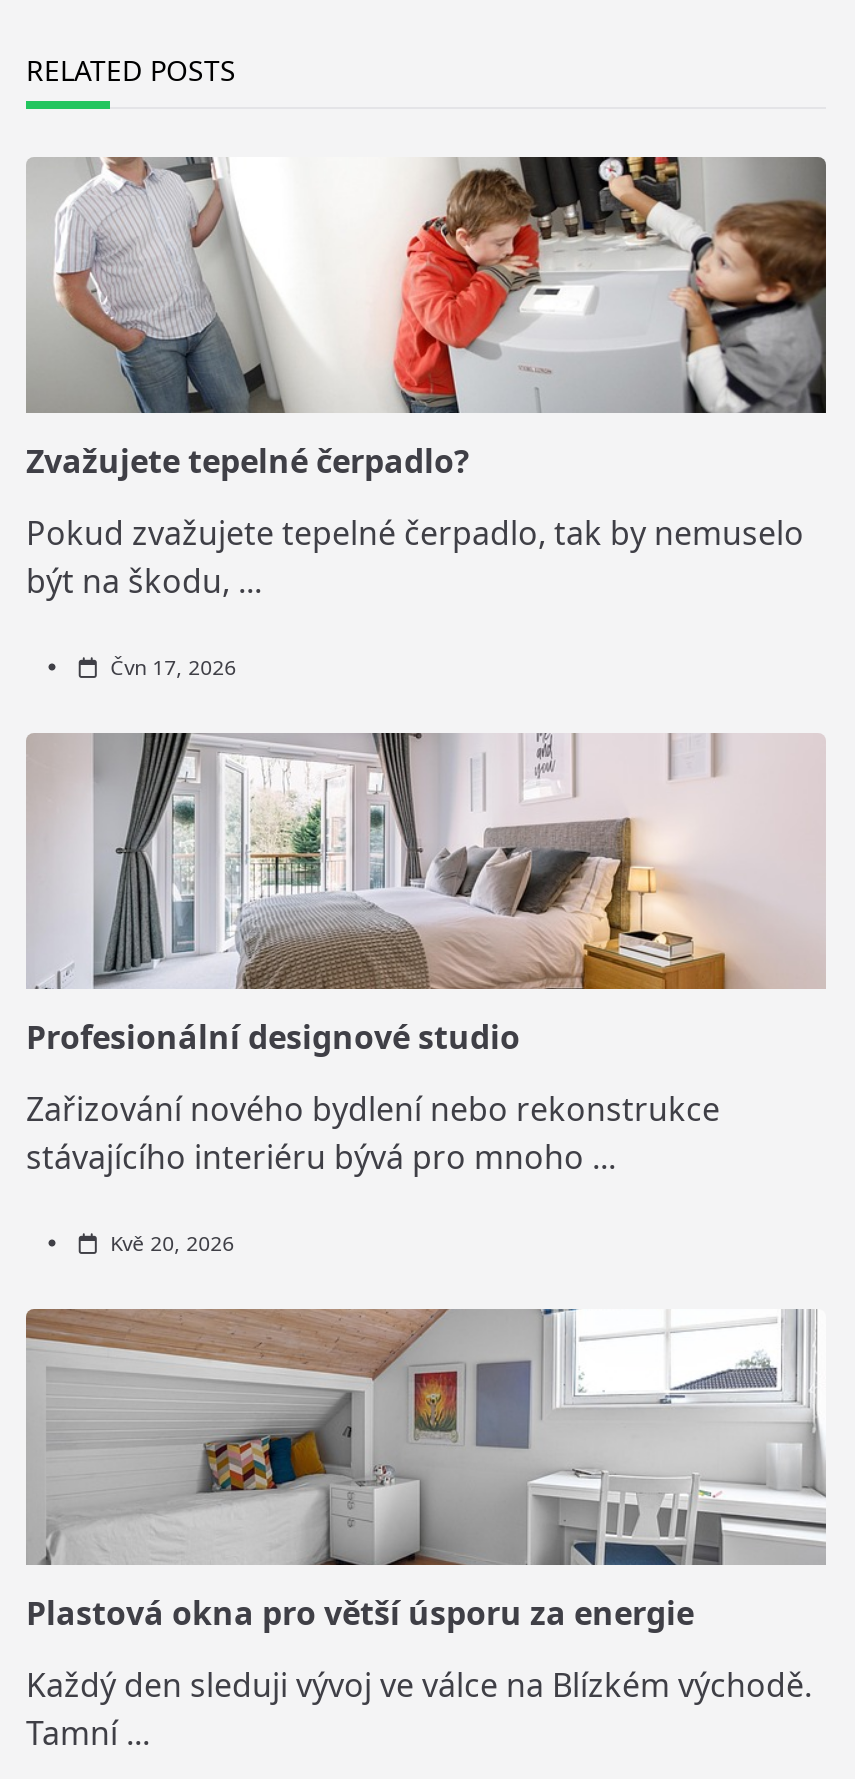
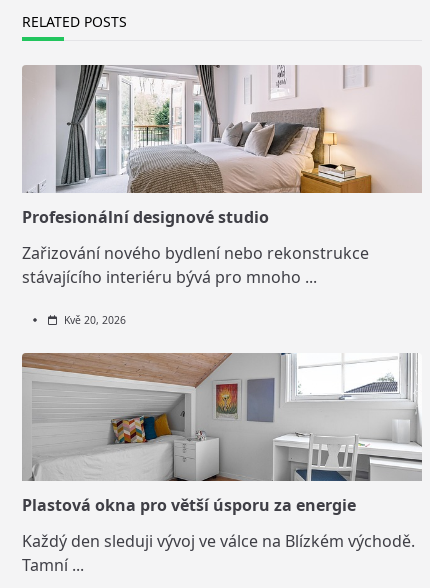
[26,155,828,680] [image] | Zvažujete tepelné čerpadlo? | Pokud zvažujete tepelné čerpadlo, tak by nemuselo | být na škodu, ... | Čvn 17, 2026 -> none

